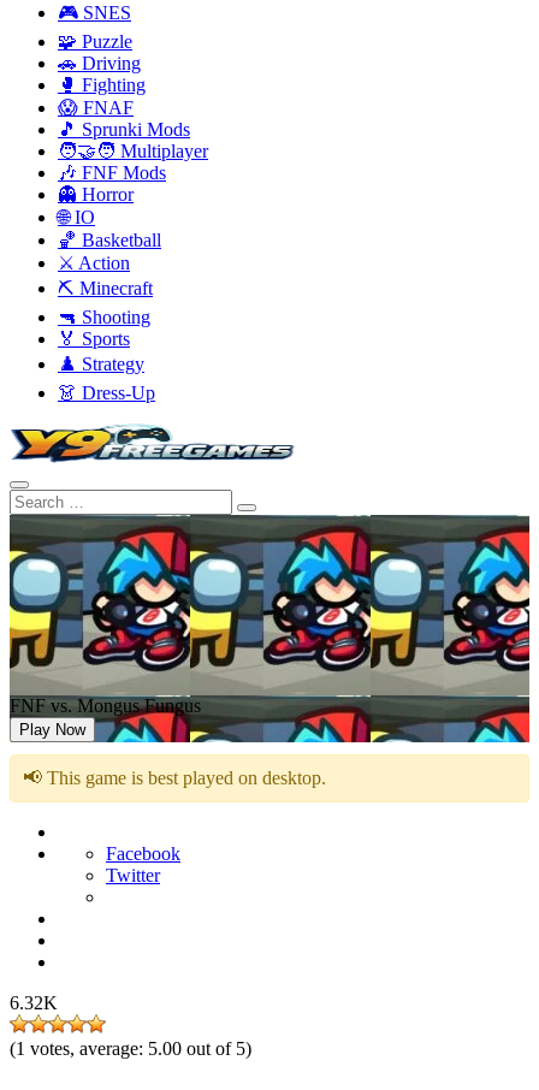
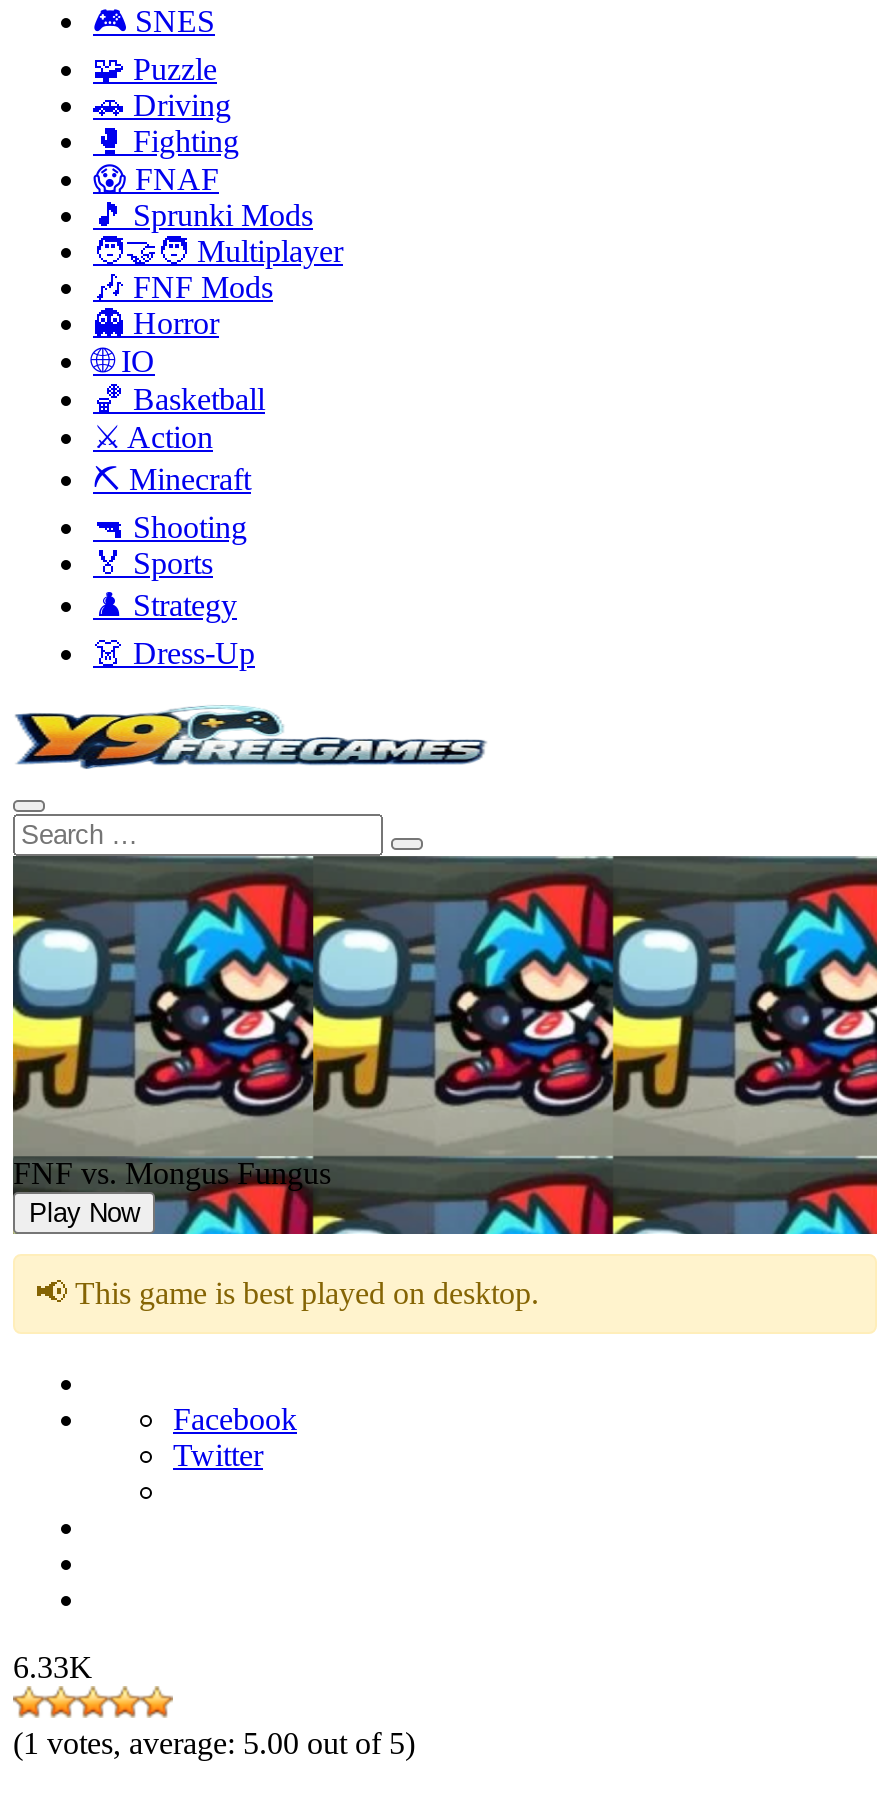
[10,993,58,1013] 6.32K -> [13,1650,93,1684] 6.33K

